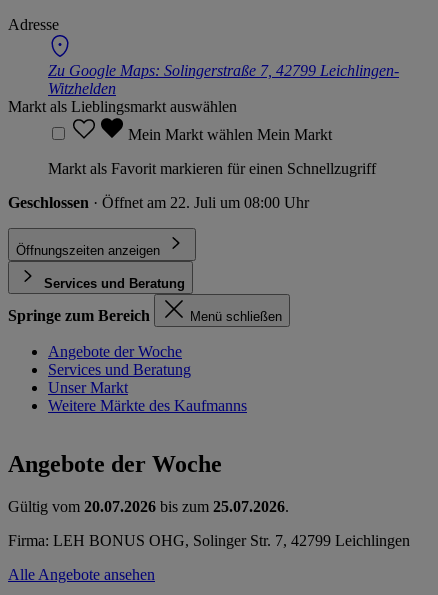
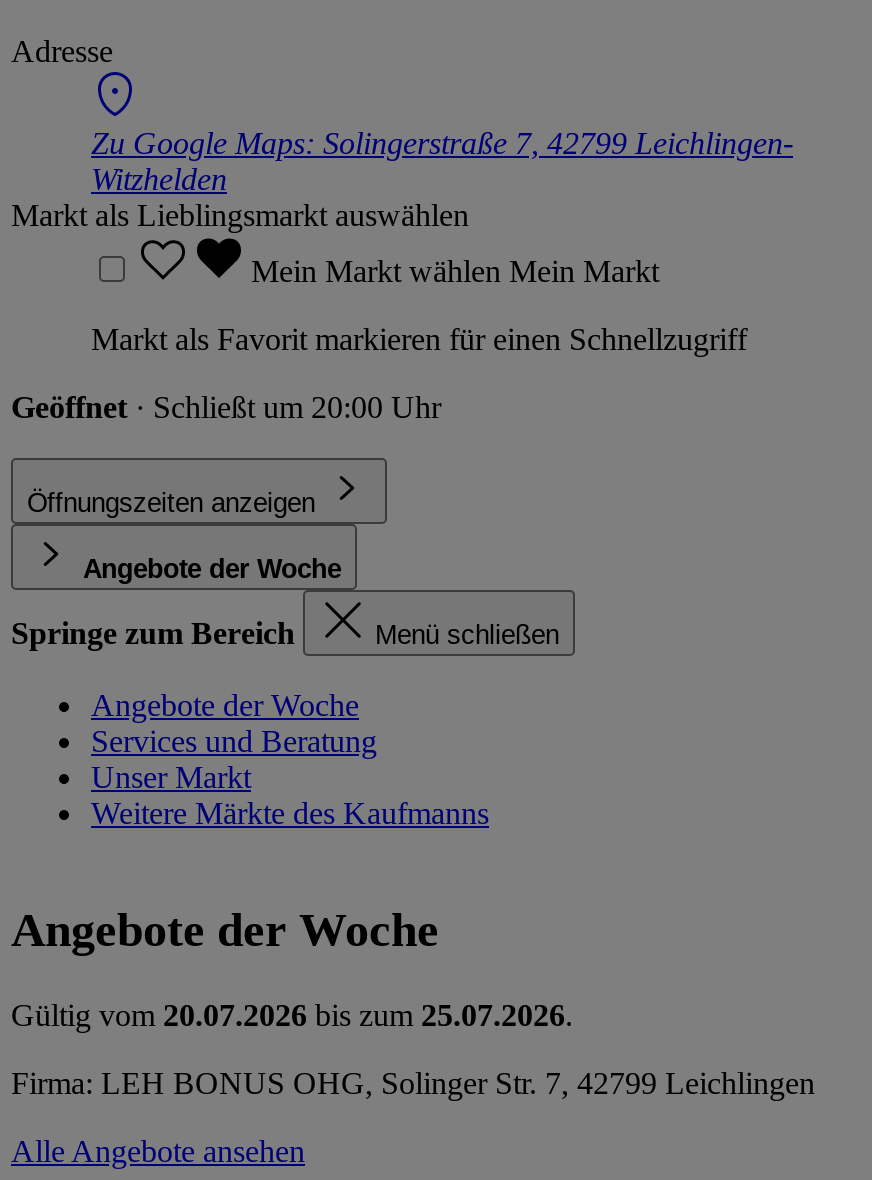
[8,193,309,210] Geschlossen · Öffnet am 22. Juli um 08:00 Uhr -> [11,389,441,423] Geöffnet · Schließt um 20:00 Uhr
[44,275,185,290] Services und Beratung -> [83,553,341,583] Angebote der Woche

